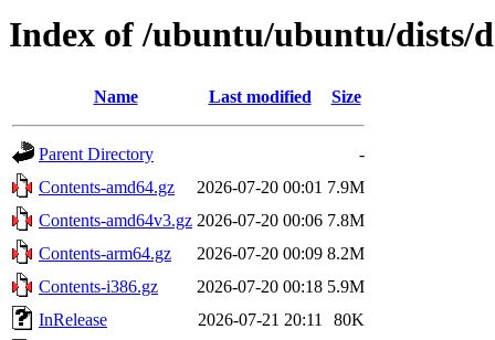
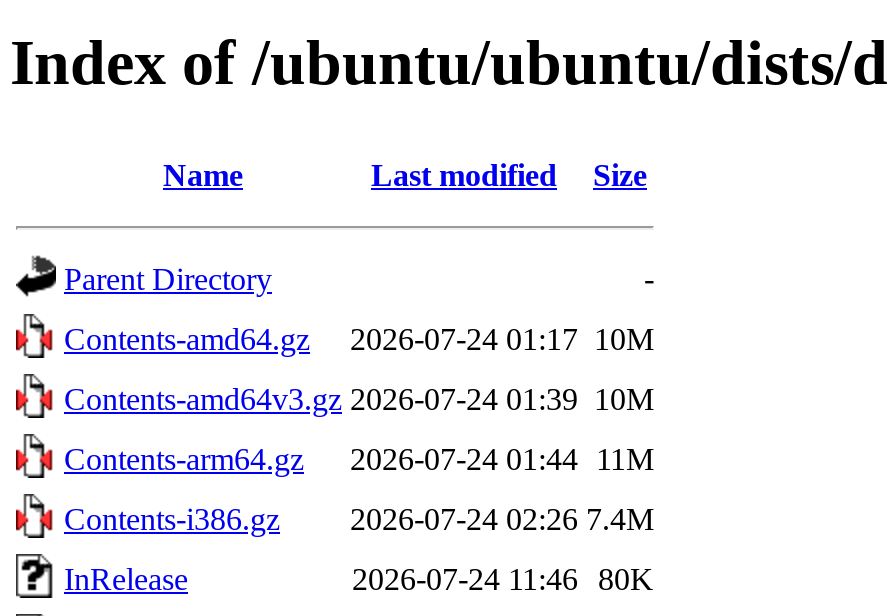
[39,178,365,196] Contents-amd64.gz 2026-07-20 00:01 7.9M -> [64,322,654,356] Contents-amd64.gz 2026-07-24 01:17 10M
[39,211,365,229] Contents-amd64v3.gz 2026-07-20 00:06 7.8M -> [64,382,654,416] Contents-amd64v3.gz 2026-07-24 01:39 10M
[39,244,365,263] Contents-arm64.gz 2026-07-20 00:09 8.2M -> [64,442,654,476] Contents-arm64.gz 2026-07-24 01:44 11M
[197,277,365,296] 2026-07-20 00:18 5.9M -> [350,502,654,536] 2026-07-24 02:26 7.4M
[198,310,365,329] 2026-07-21 20:11 80K -> [352,562,654,596] 2026-07-24 11:46 80K

